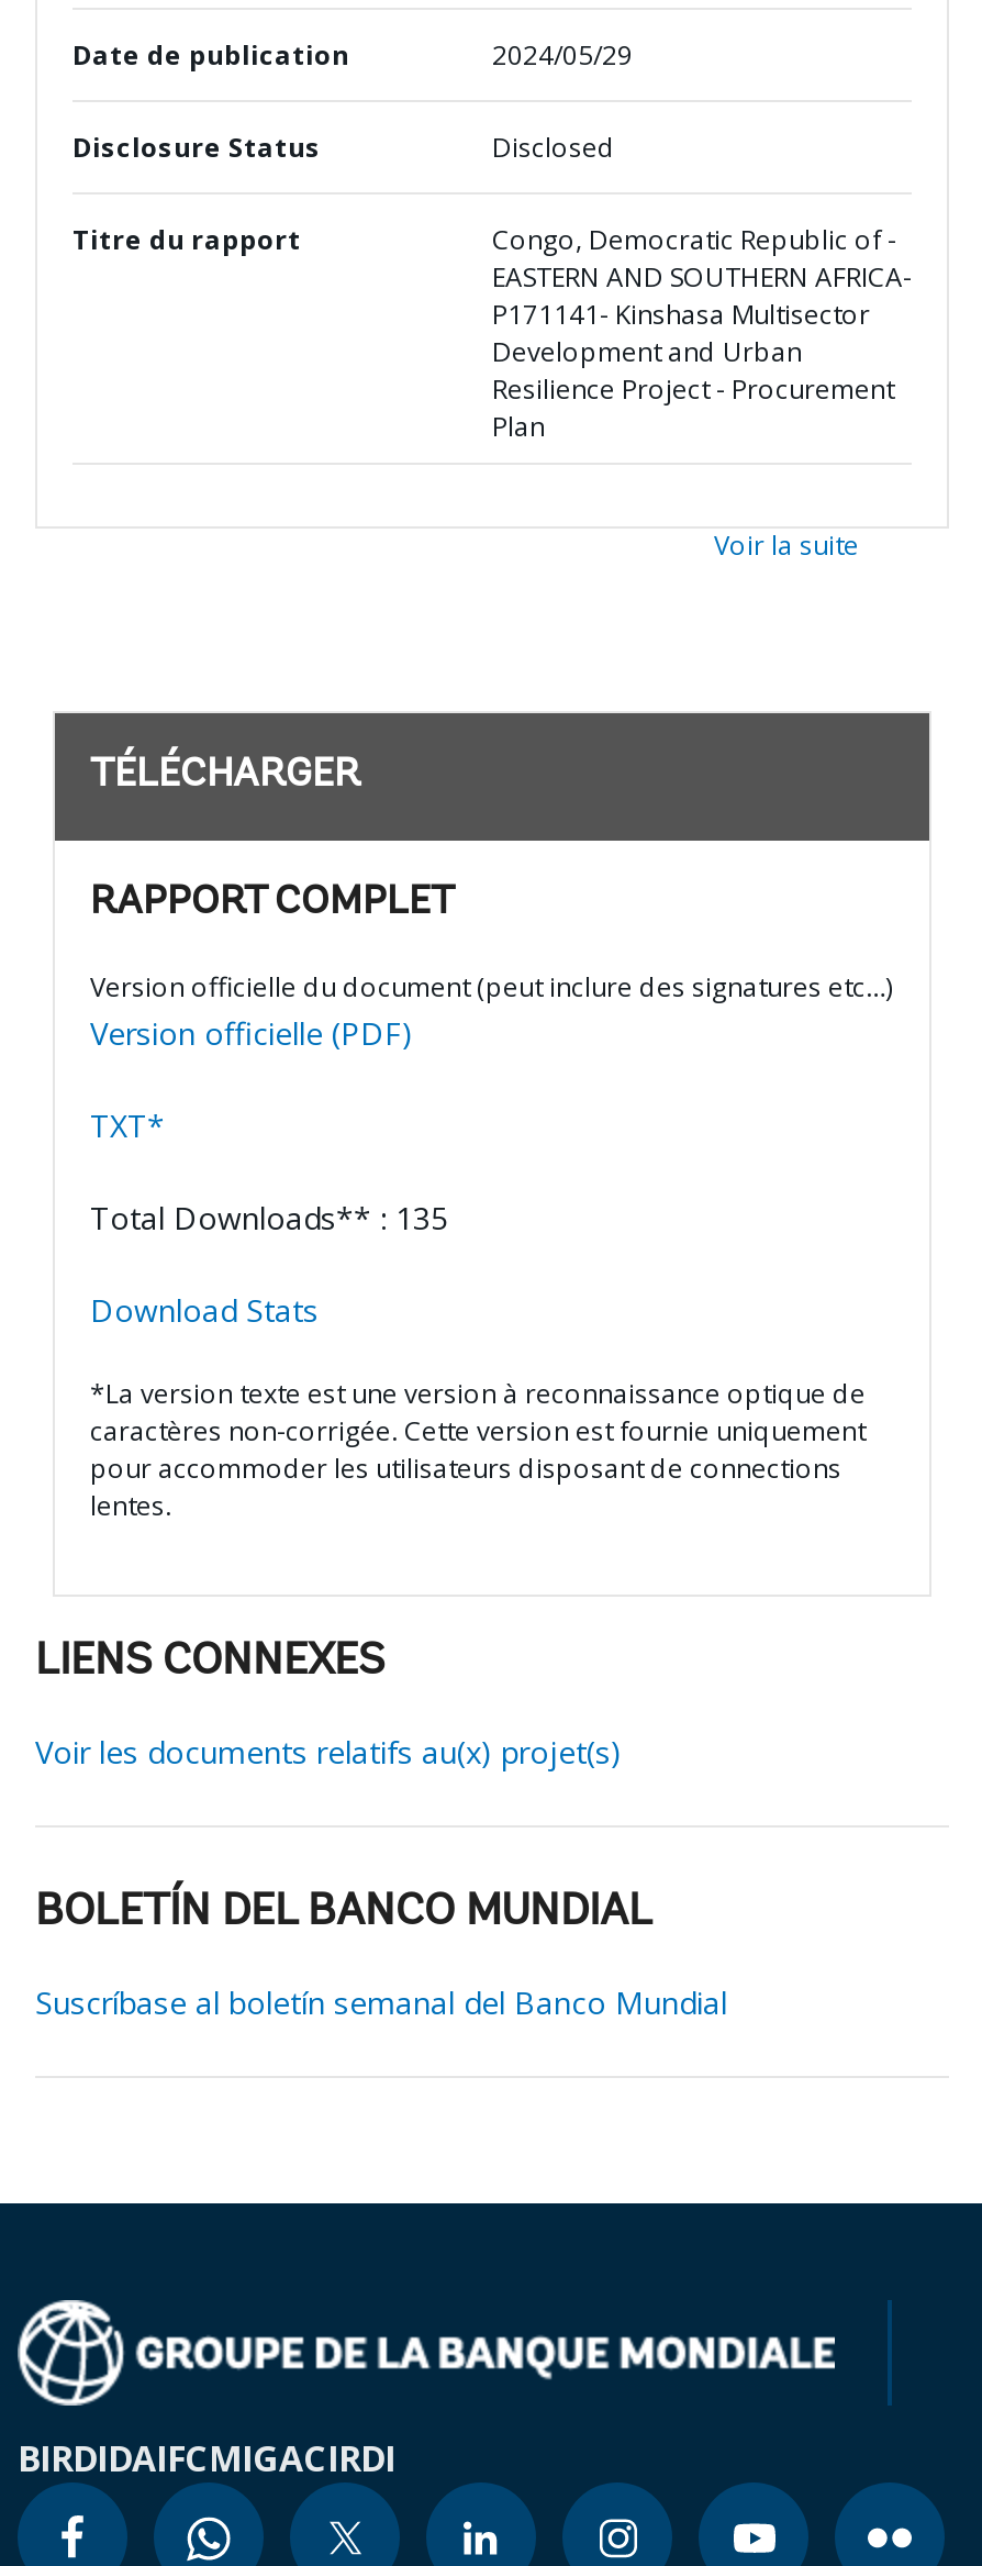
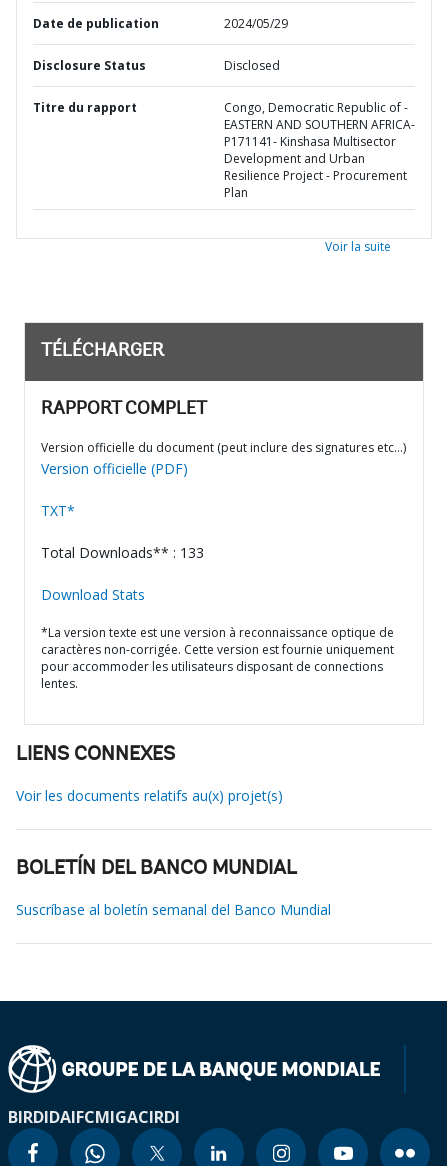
[90,1197,448,1238] Total Downloads** : 135 -> [41,543,204,562] Total Downloads** : 133

